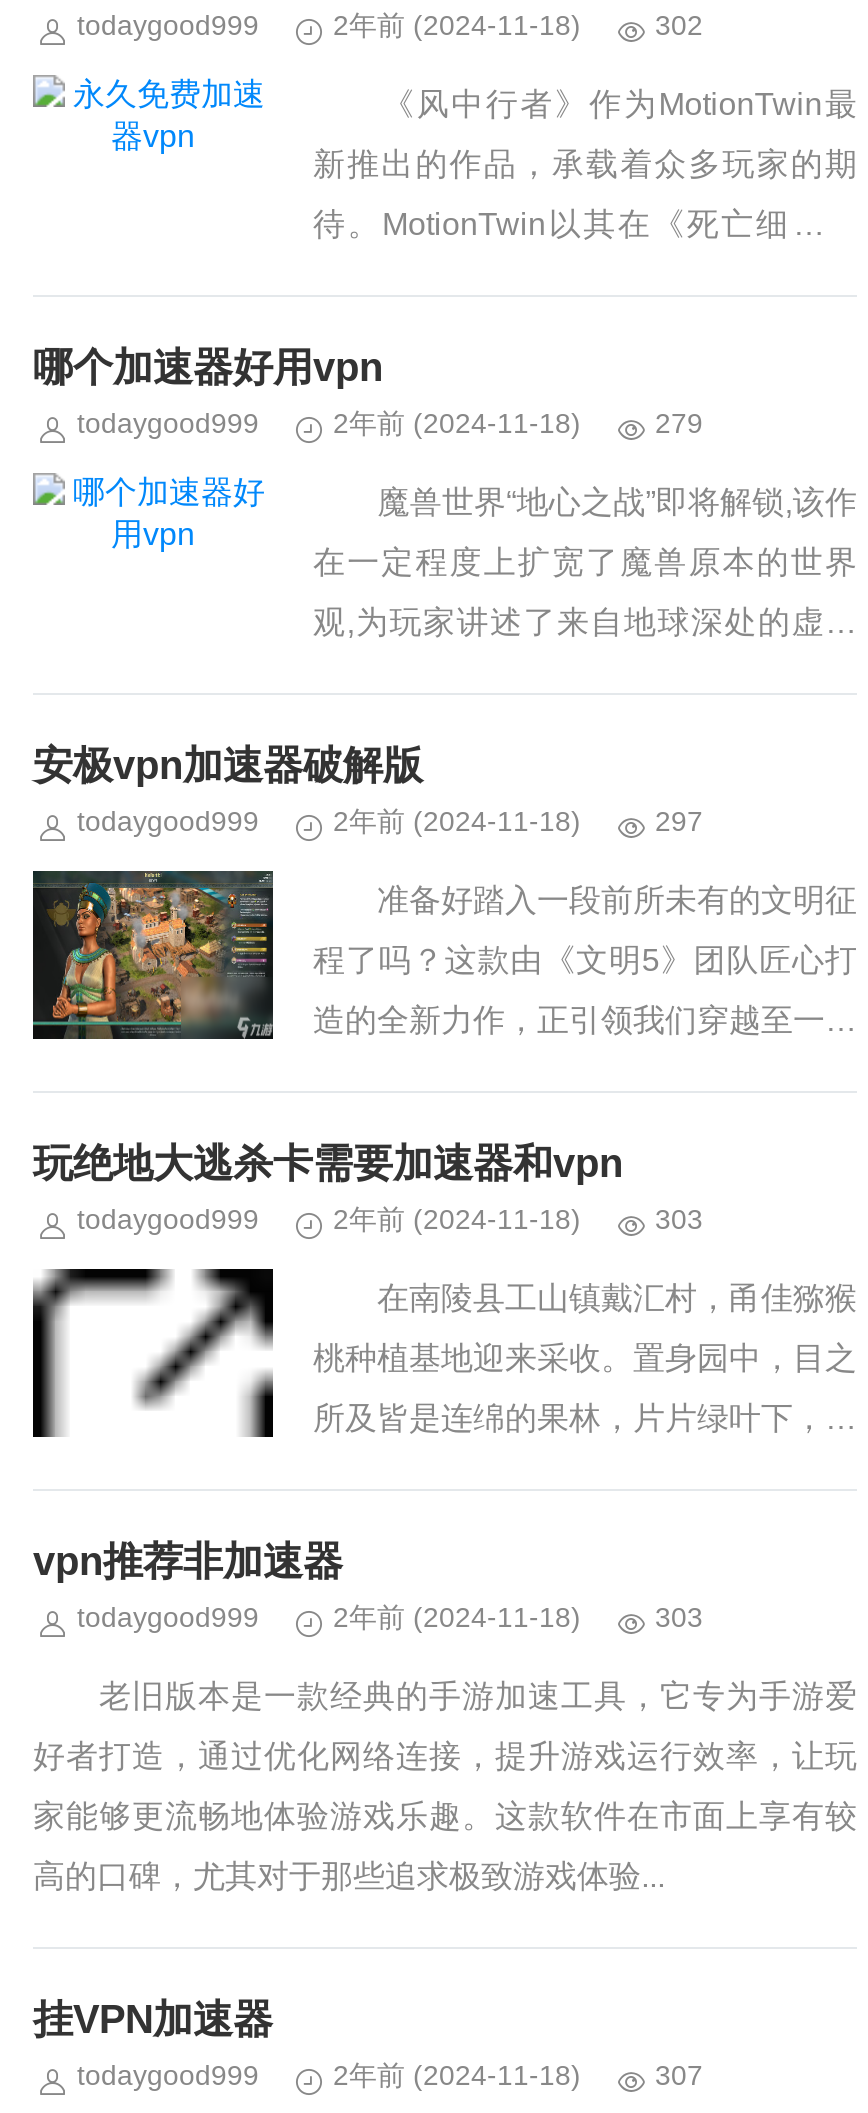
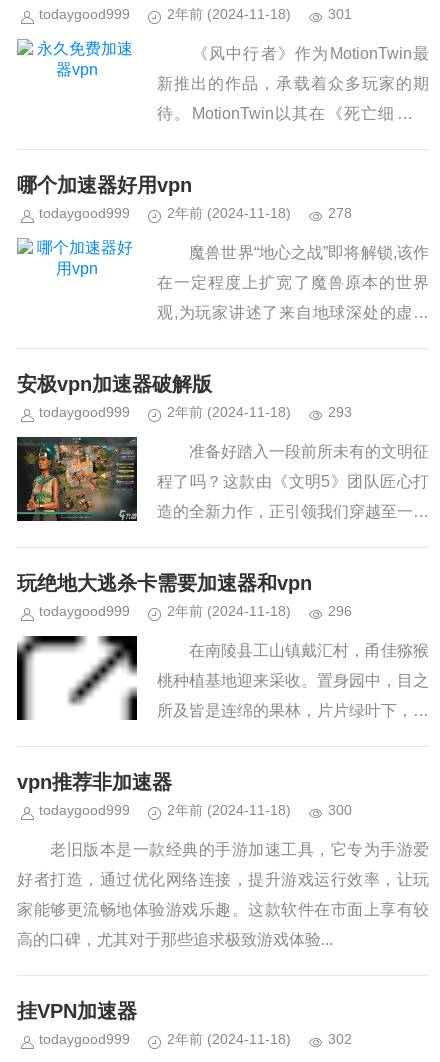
[655,9,703,41] 302 -> [328,6,352,22] 301
[655,407,703,439] 279 -> [328,205,352,221] 278
[655,805,703,837] 297 -> [328,404,352,420] 293
[655,1203,703,1235] 303 -> [328,603,352,619] 296
[655,1601,703,1633] 303 -> [328,802,352,818] 300
[655,2059,703,2091] 307 -> [328,1031,352,1047] 302

